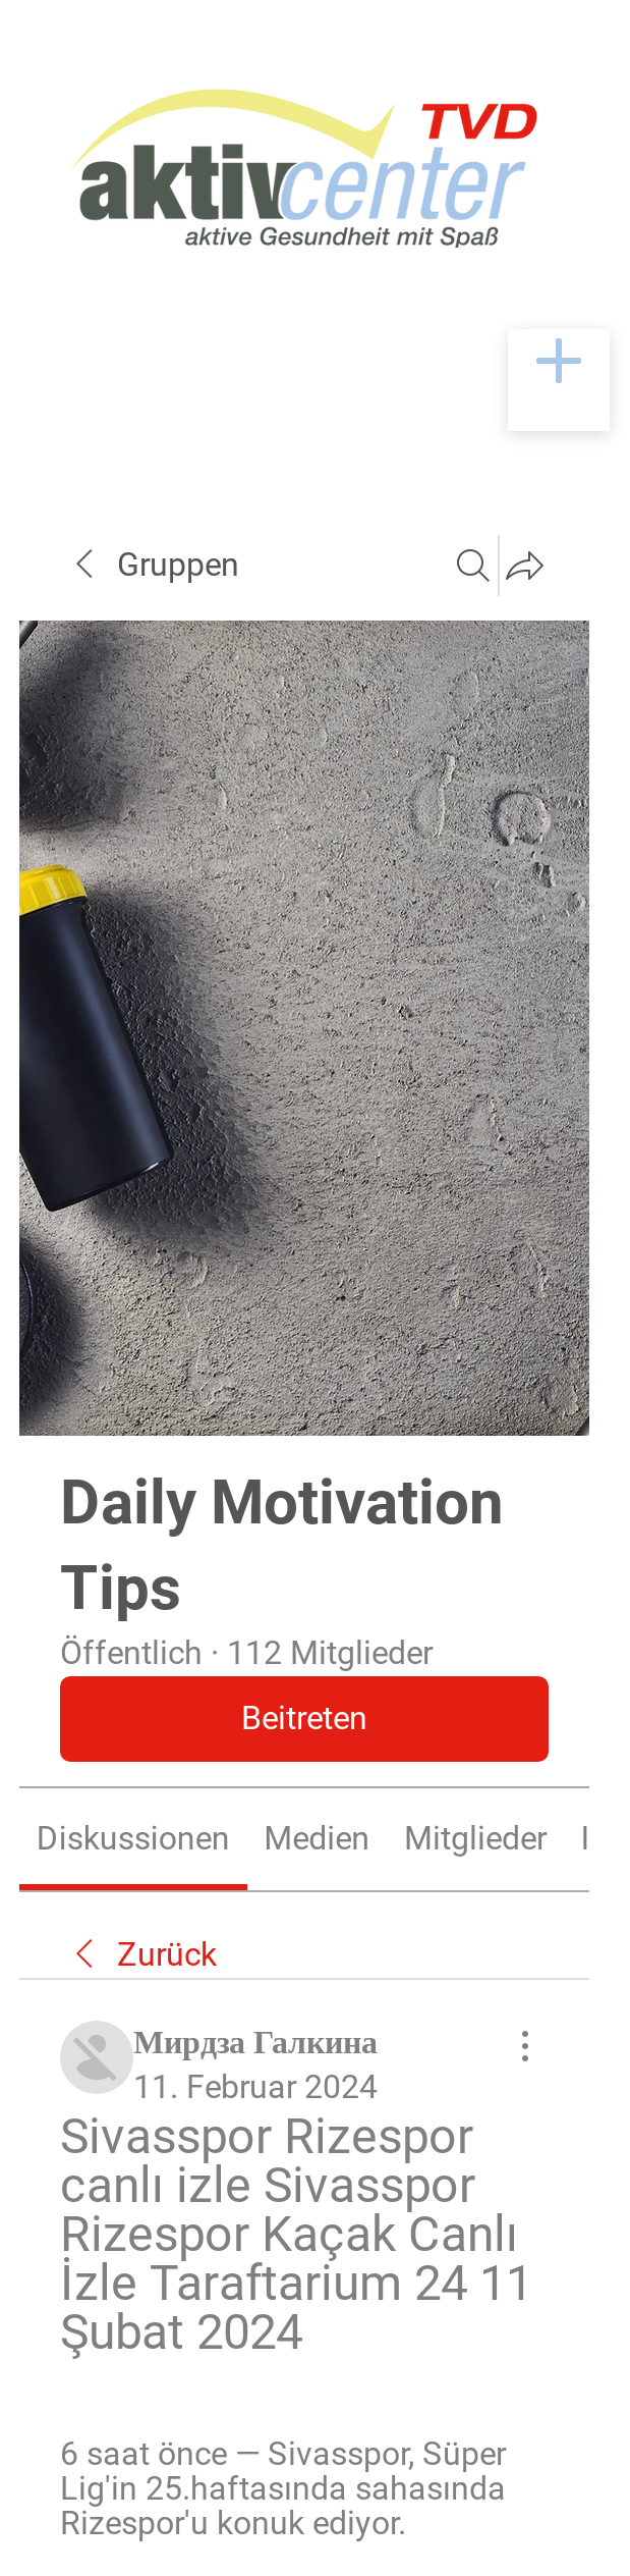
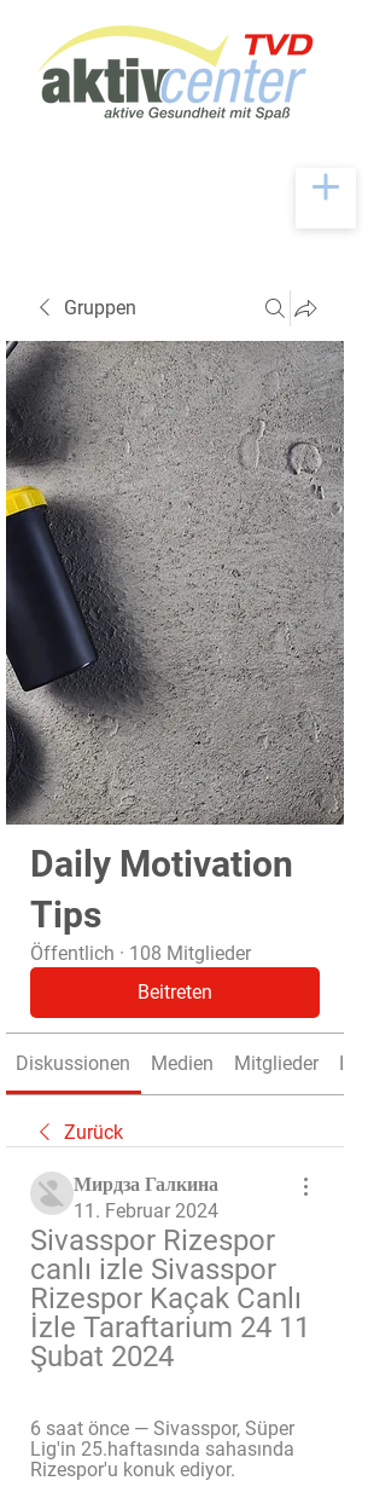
[60,1633,433,1672] Öffentlich · 112 Mitglieder -> [30,942,251,965] Öffentlich · 108 Mitglieder

